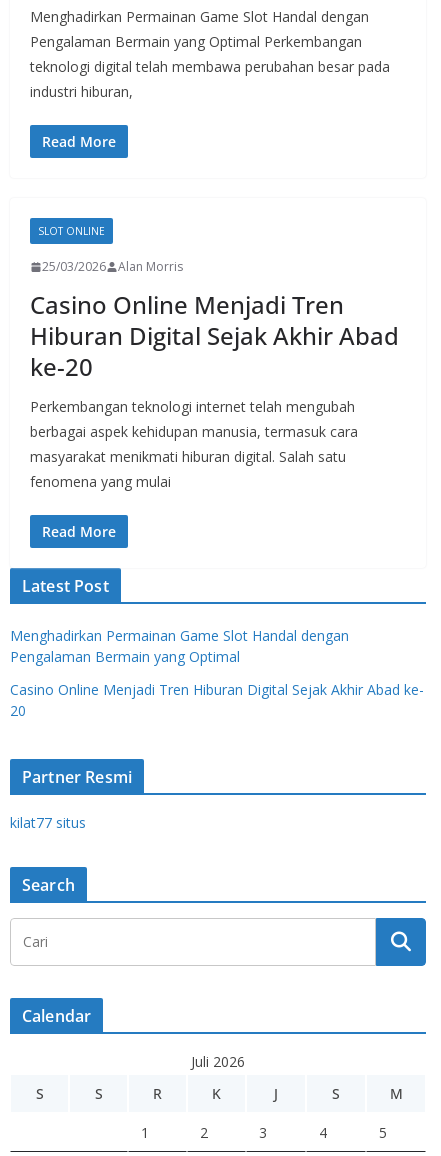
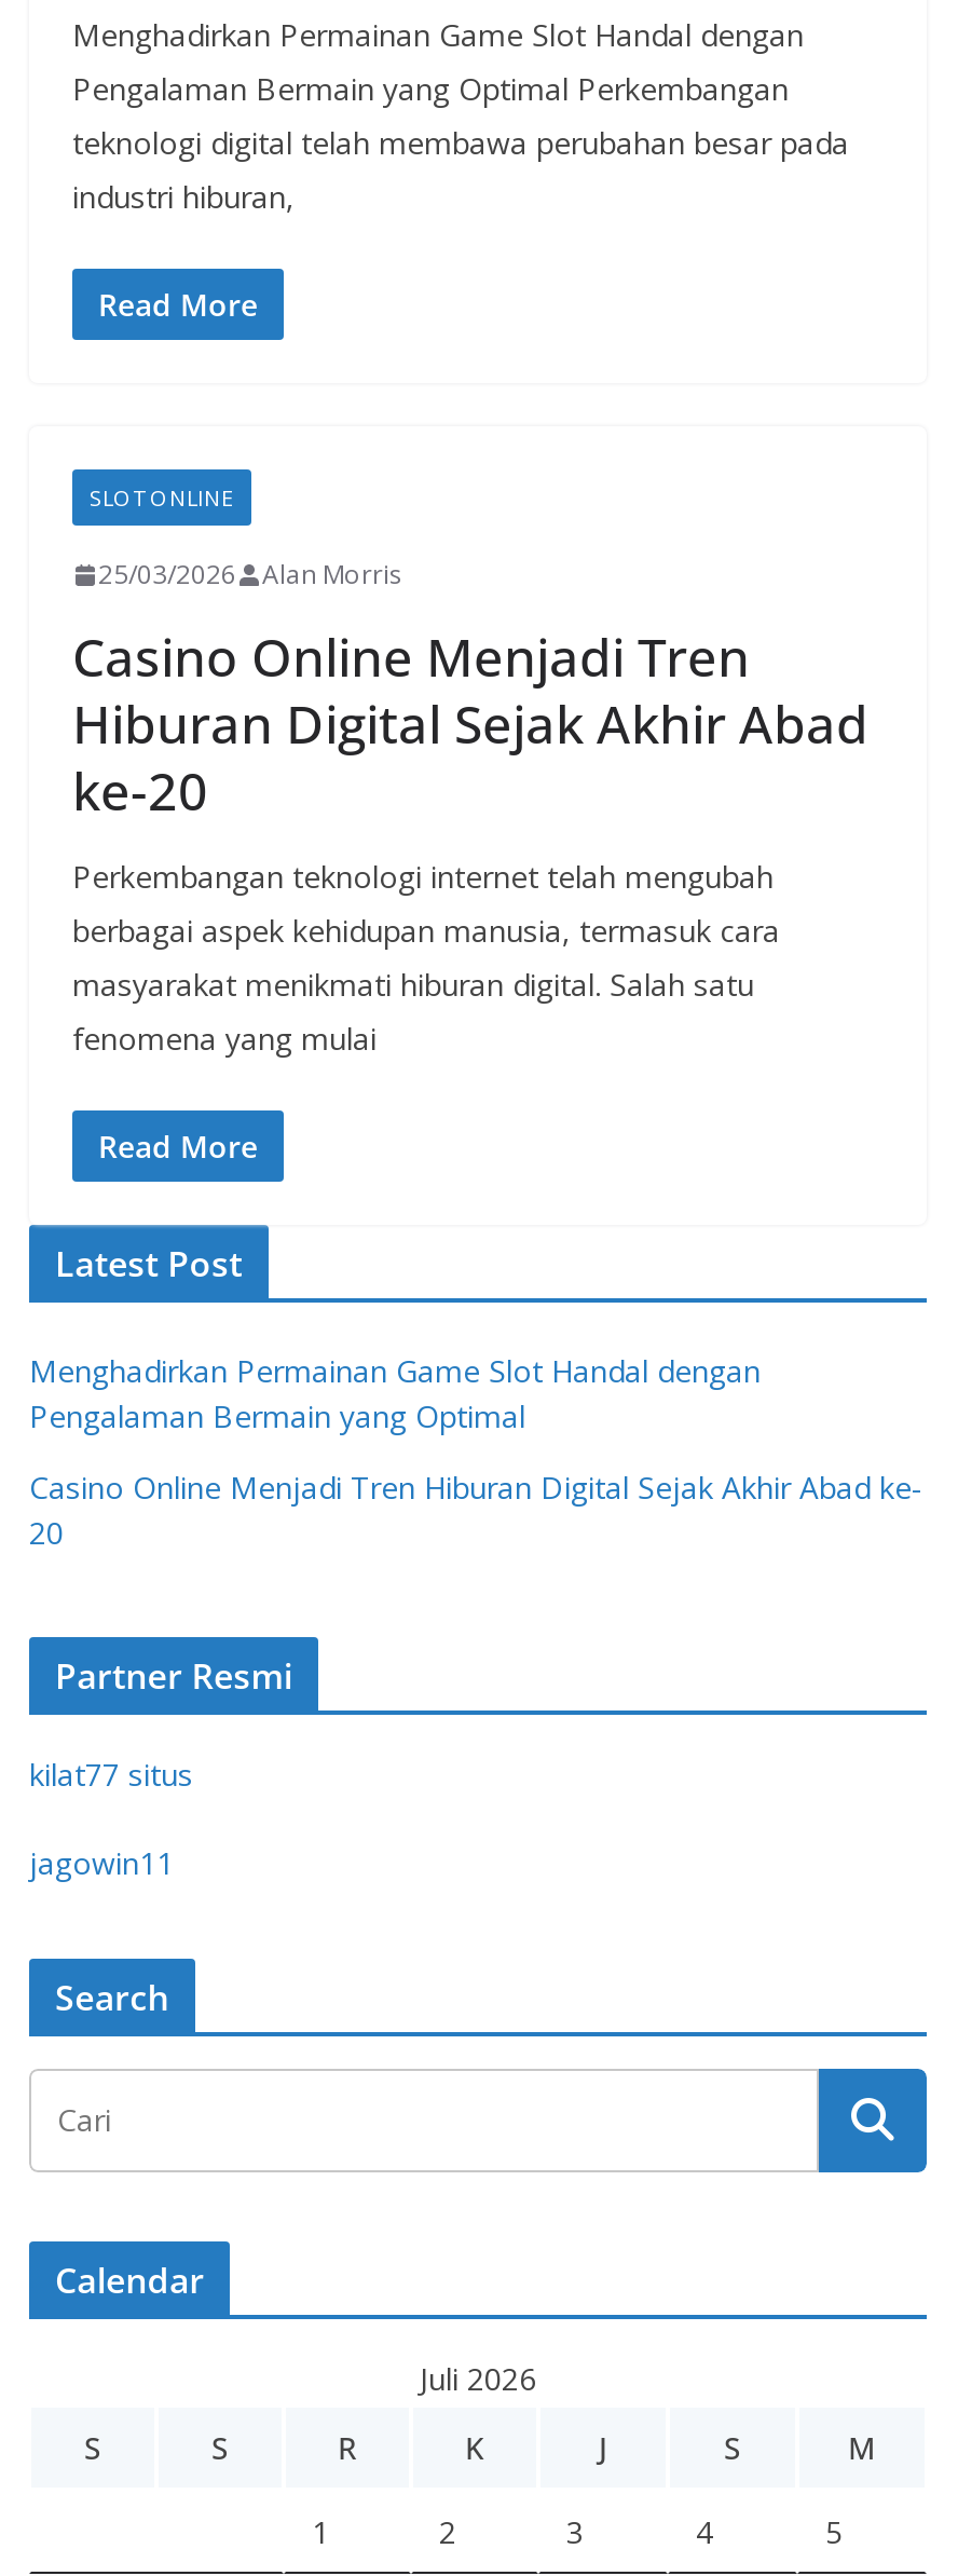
none -> [29,1842,174,1883] jagowin11

